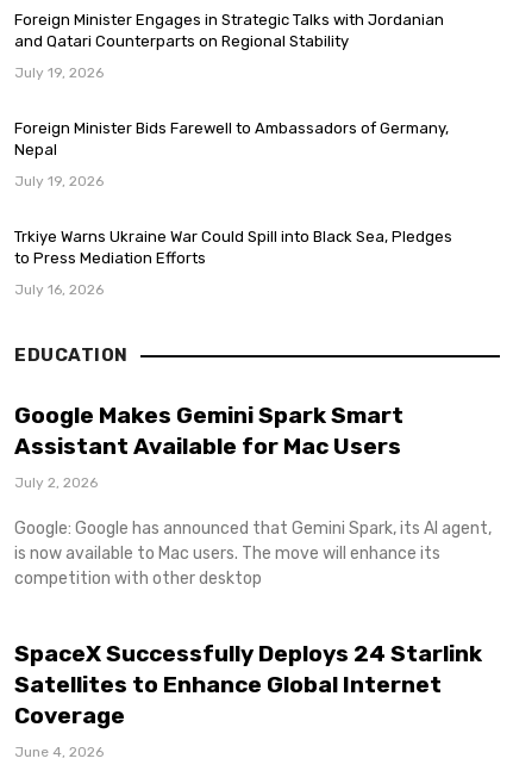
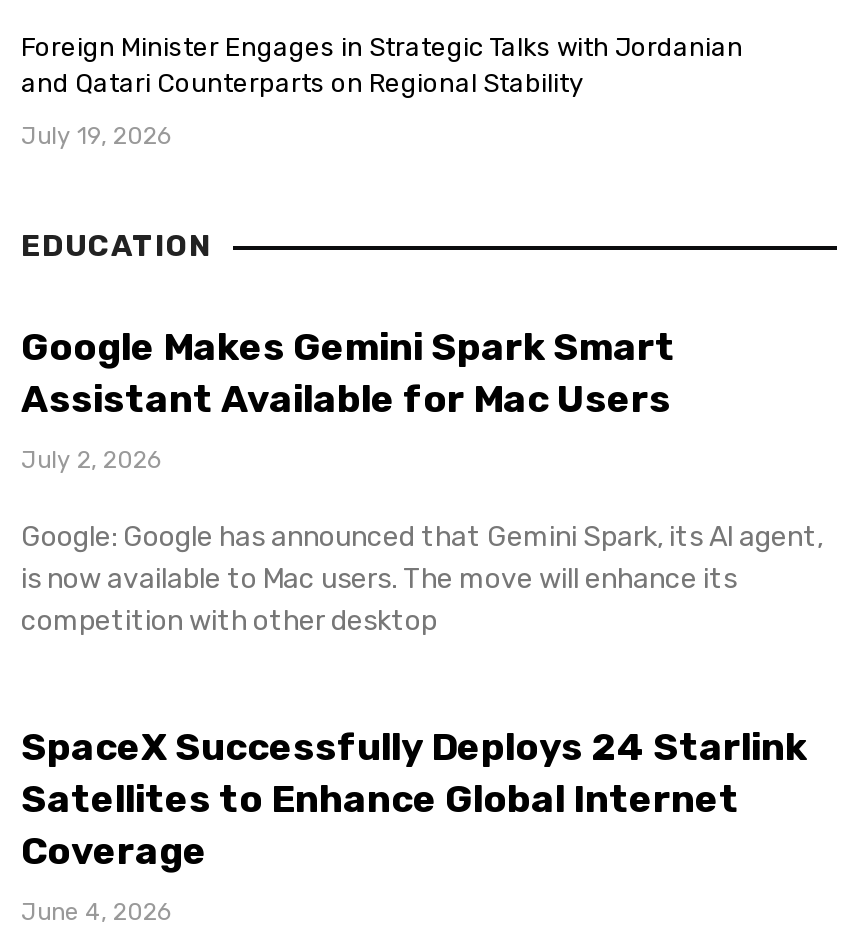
[14,119,452,298] Foreign Minister Bids Farewell to Ambassadors of Germany, | Nepal | July 19, 2026 | Trkiye Warns Ukraine War Could Spill into Black Sea, Pledges | to Press Mediation Efforts | July 16, 2026 -> none

